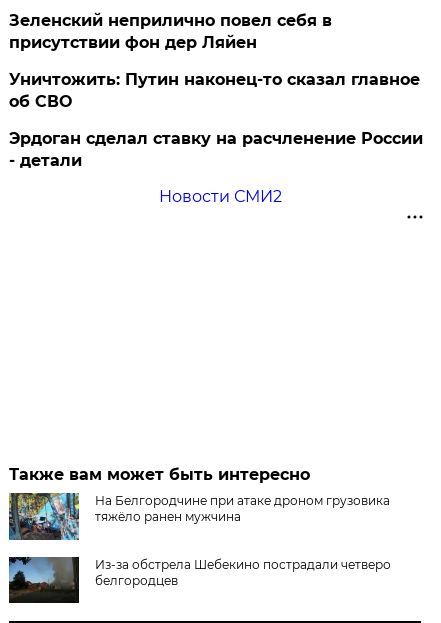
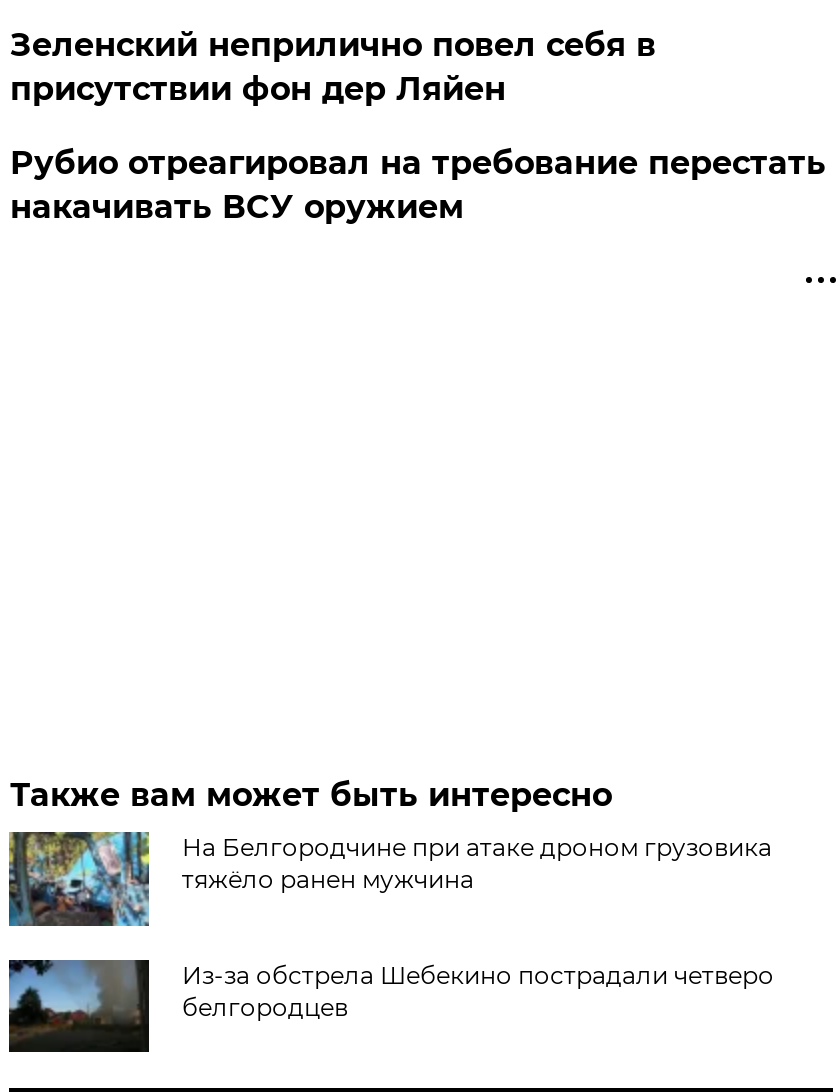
[9,70,423,206] Уничтожить: Путин наконец-то сказал главное | об СВО | Эрдоган сделал ставку на расчленение России | - детали | Новости СМИ2 -> [10,144,826,226] Рубио отреагировал на требование перестать | накачивать ВСУ оружием

